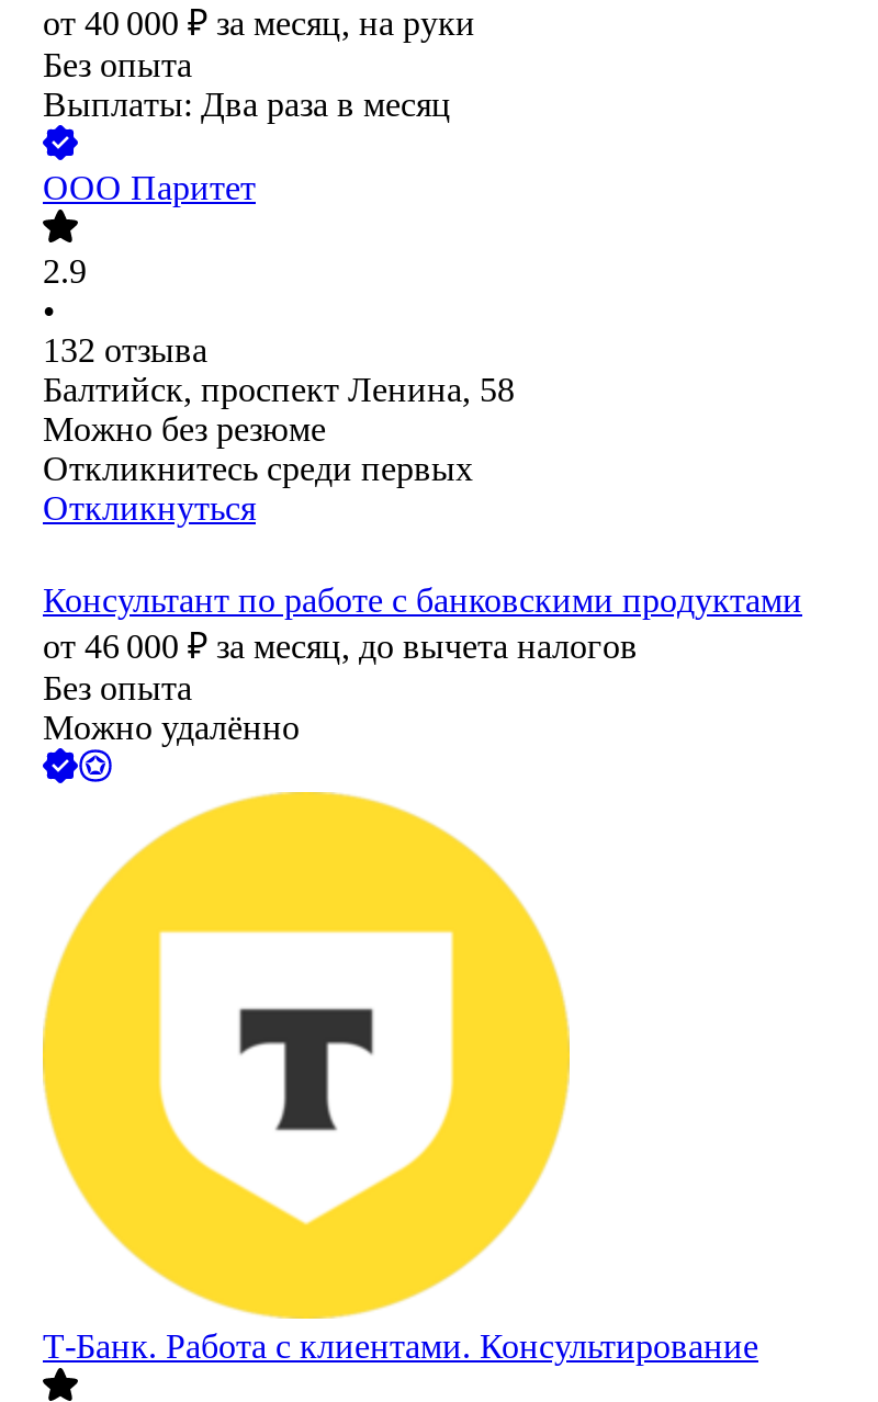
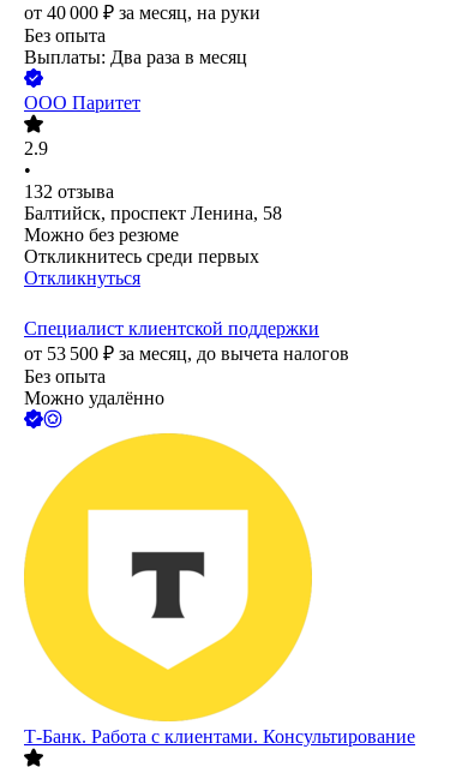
[43,582,802,665] Консультант по работе с банковскими продуктами | от 46 000 ₽ за месяц, до вычета налогов -> [24,318,349,364] Специалист клиентской поддержки | от 53 500 ₽ за месяц, до вычета налогов

